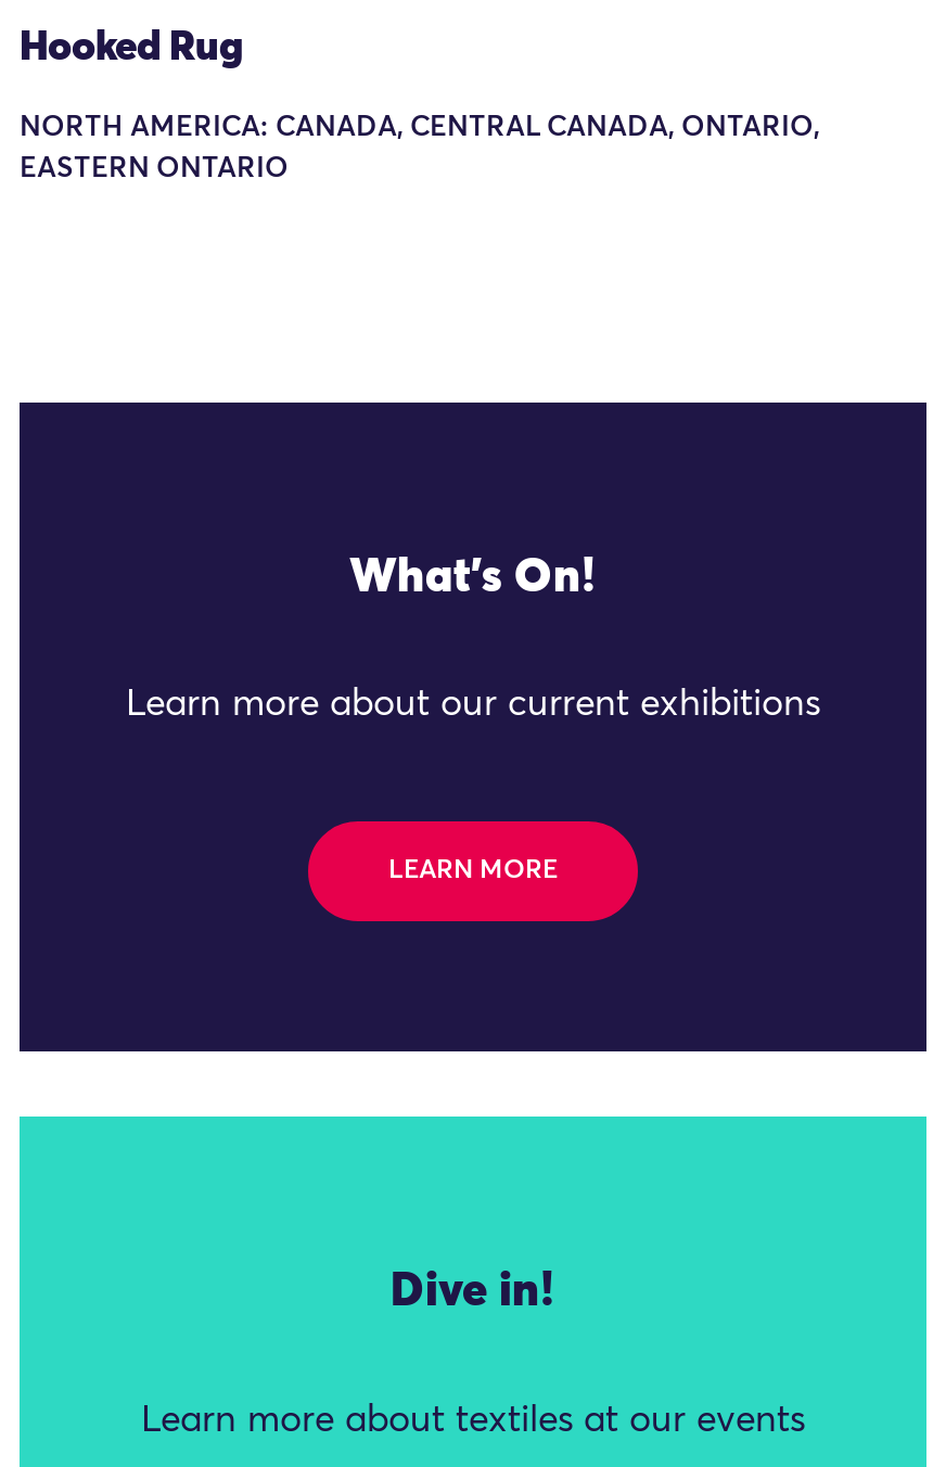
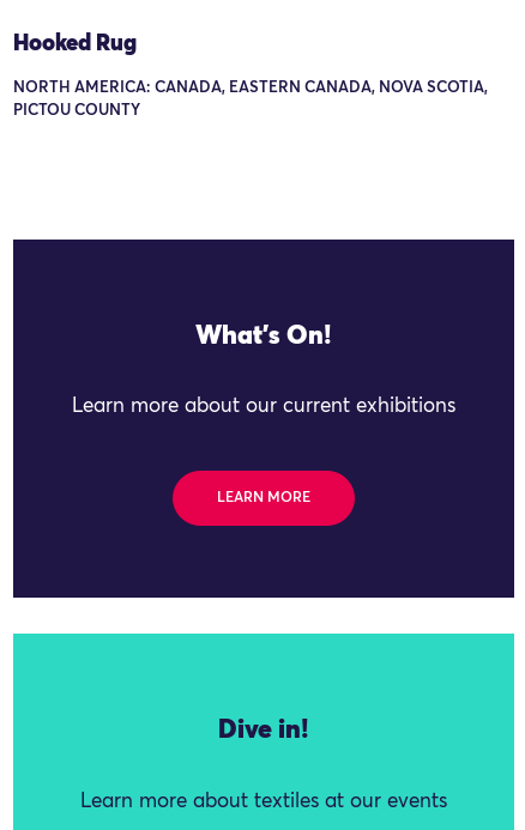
[20,115,820,143] NORTH AMERICA: CANADA, CENTRAL CANADA, ONTARIO, -> [13,81,488,96] NORTH AMERICA: CANADA, EASTERN CANADA, NOVA SCOTIA,
[20,156,289,184] EASTERN ONTARIO -> [13,103,140,119] PICTOU COUNTY

